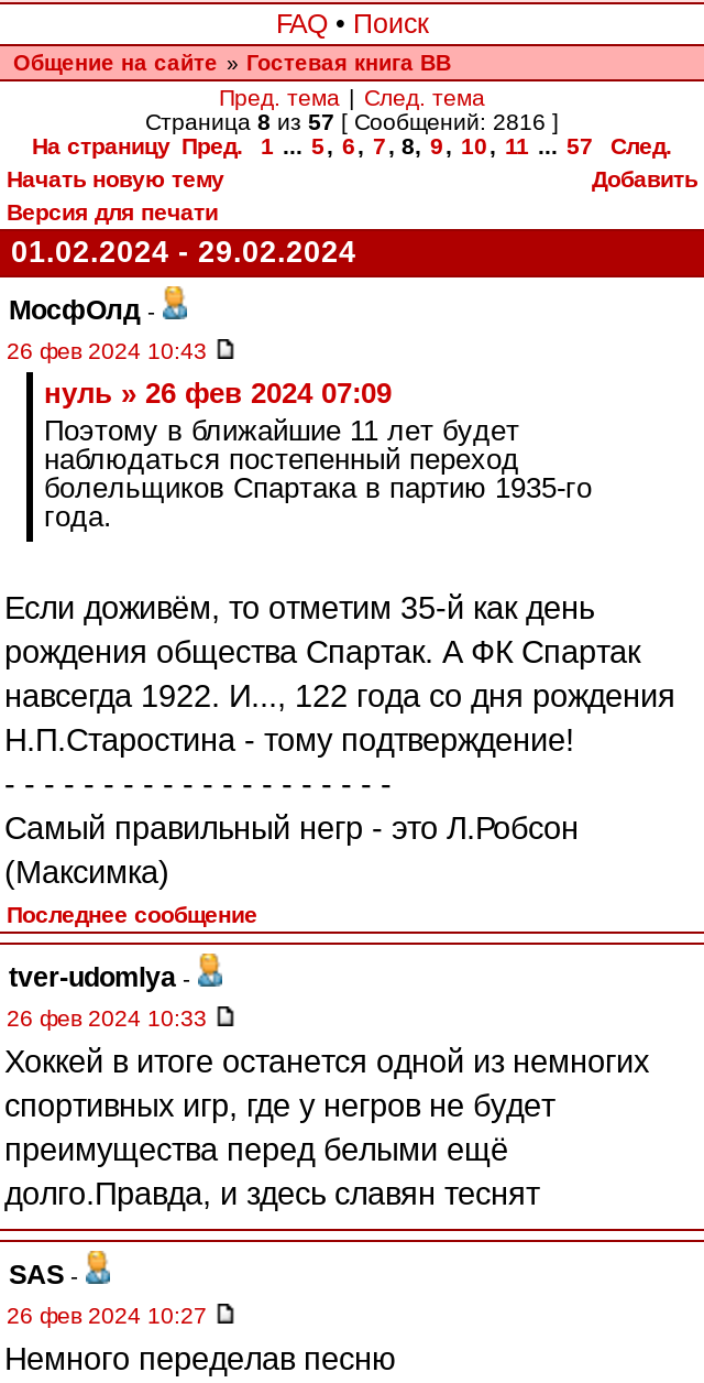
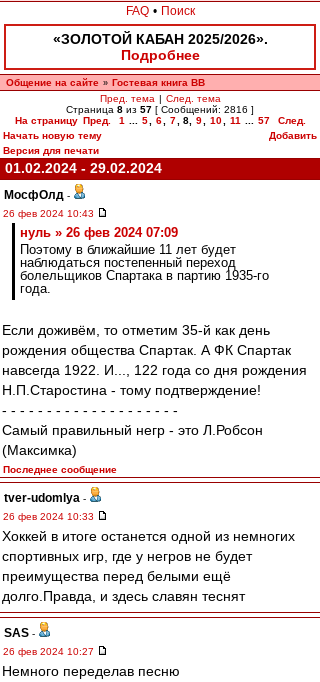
none -> [52,31,267,63] «ЗОЛОТОЙ КАБАН 2025/2026». | Подробнее

